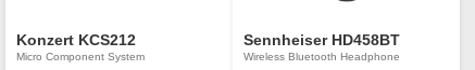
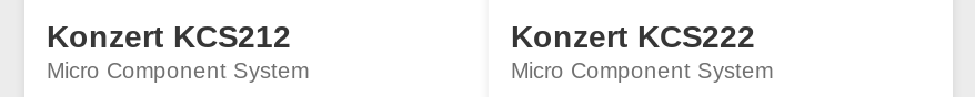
[243,31,400,62] Sennheiser HD458BT | Wireless Bluetooth Headphone -> [511,18,773,82] Konzert KCS222 | Micro Component System

